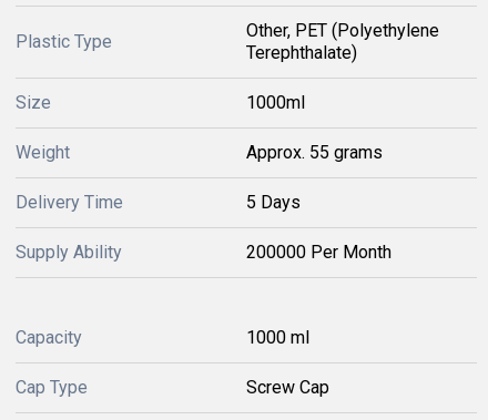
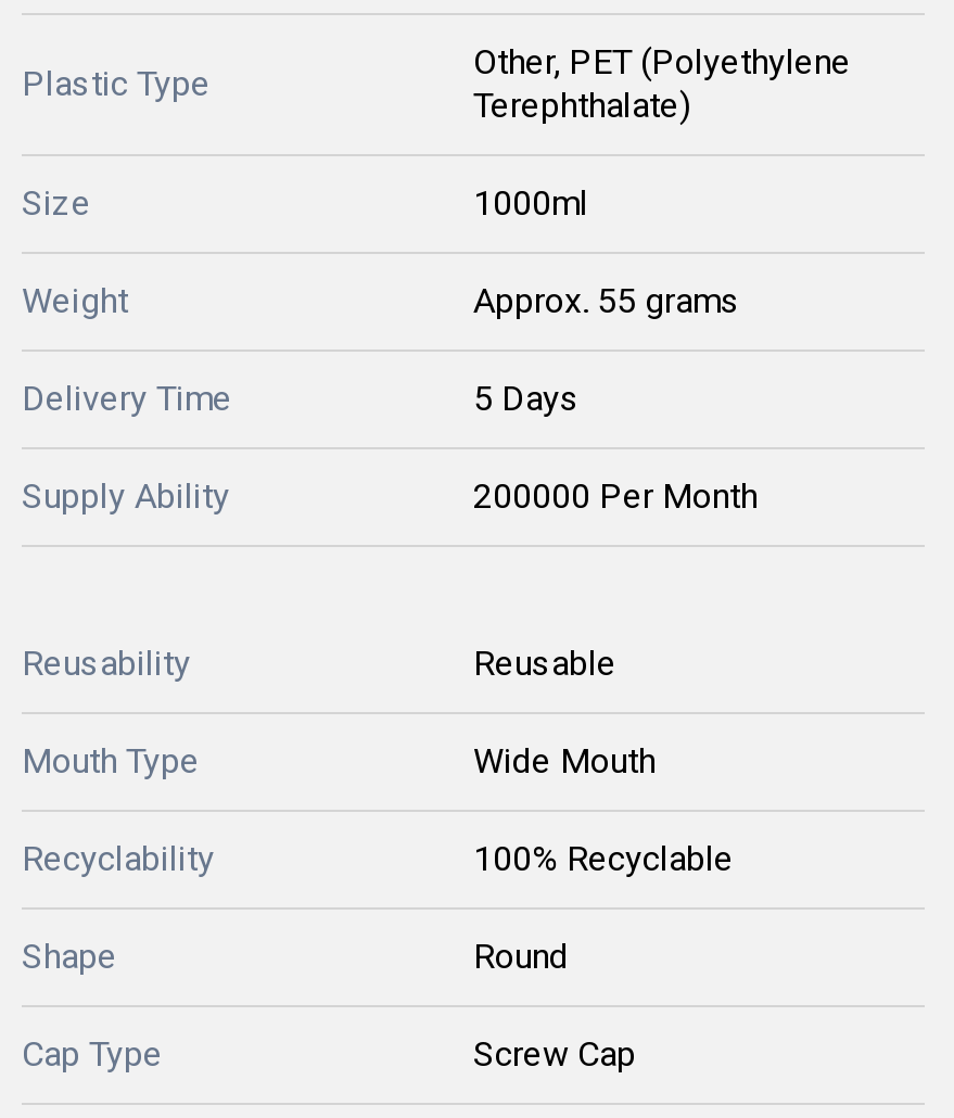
[16,327,309,348] Capacity | 1000 ml -> [22,643,734,977] Reusability | Reusable | Mouth Type | Wide Mouth | Recyclability | 100% Recyclable | Shape | Round

